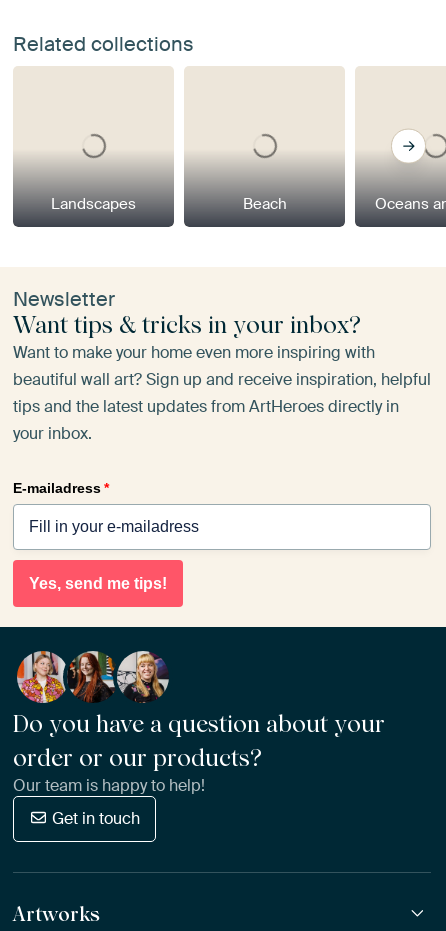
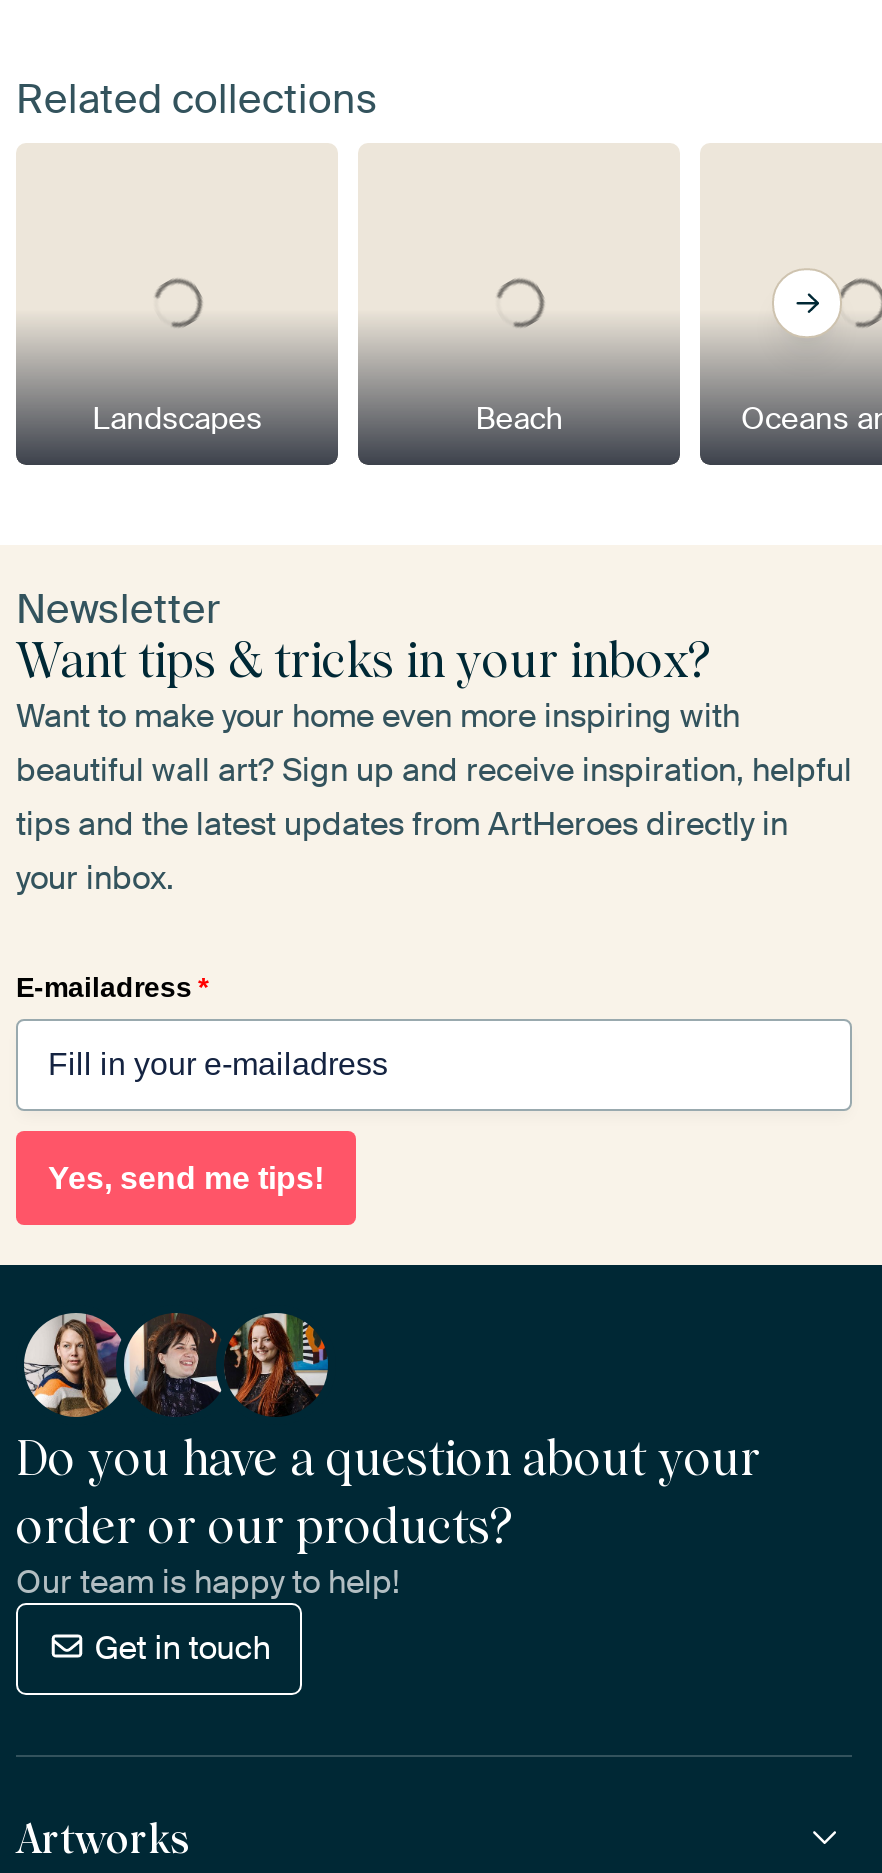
[16,650,169,703] [image] -> [22,1311,330,1417] [image]

